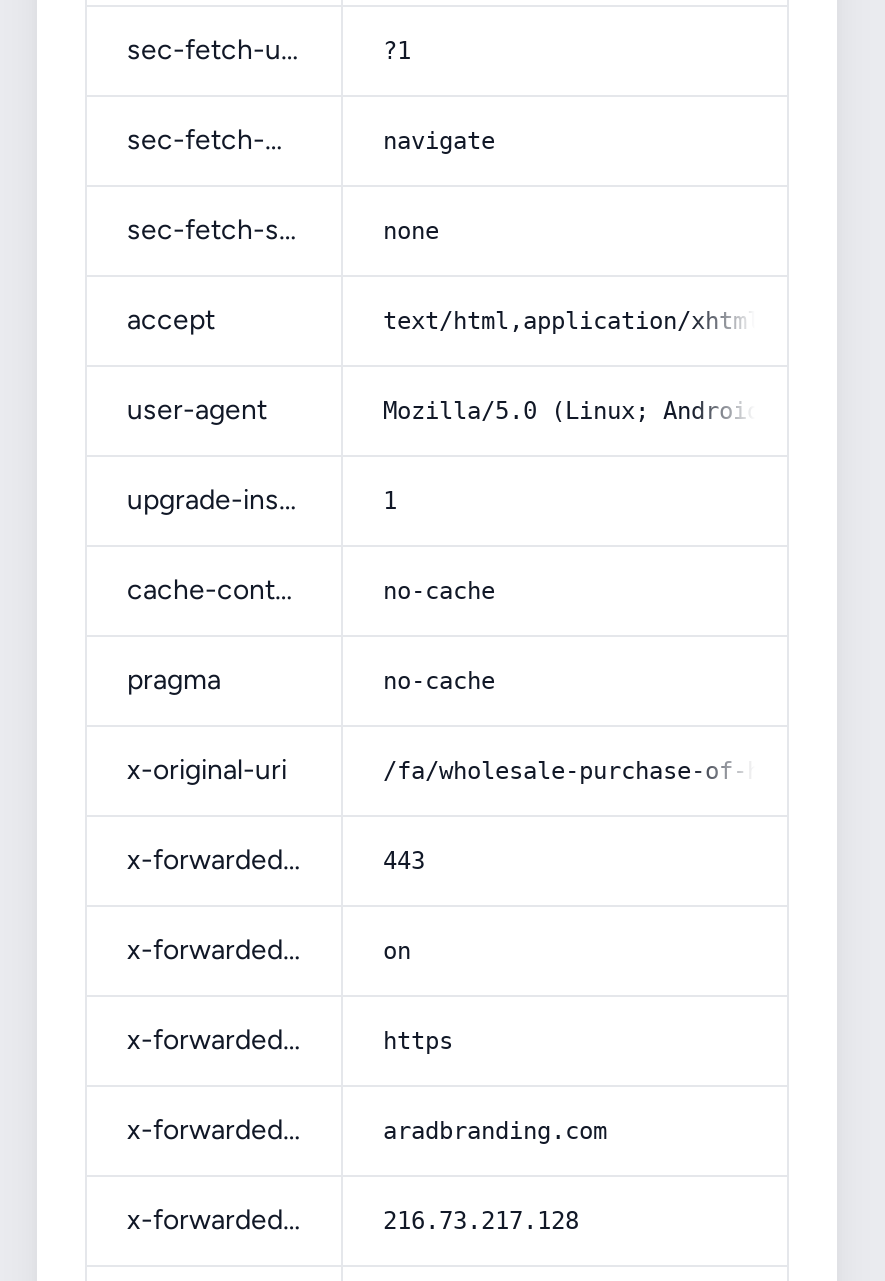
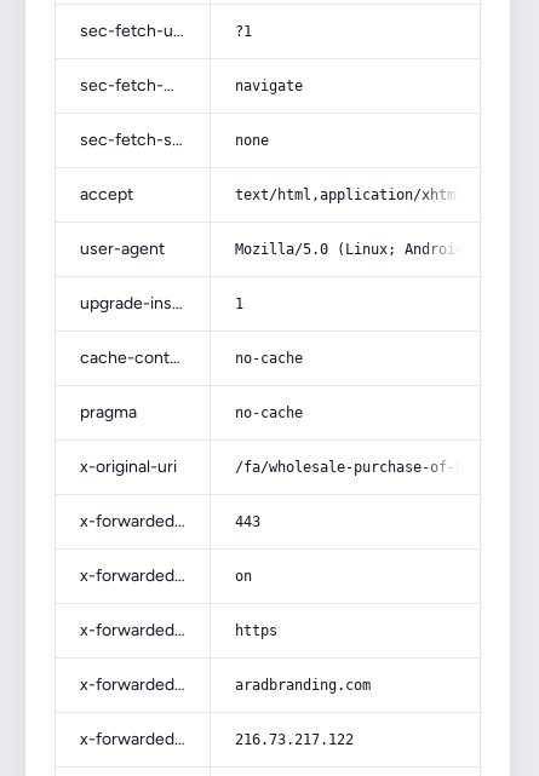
[383,1207,579,1235] 216.73.217.128 -> [235,731,354,748] 216.73.217.122

